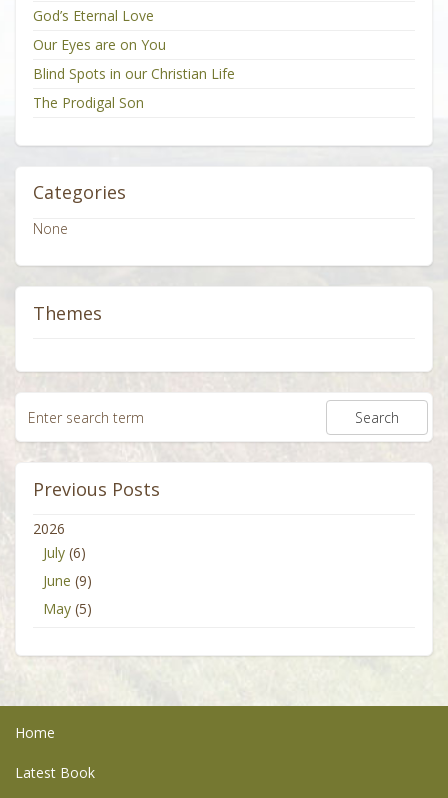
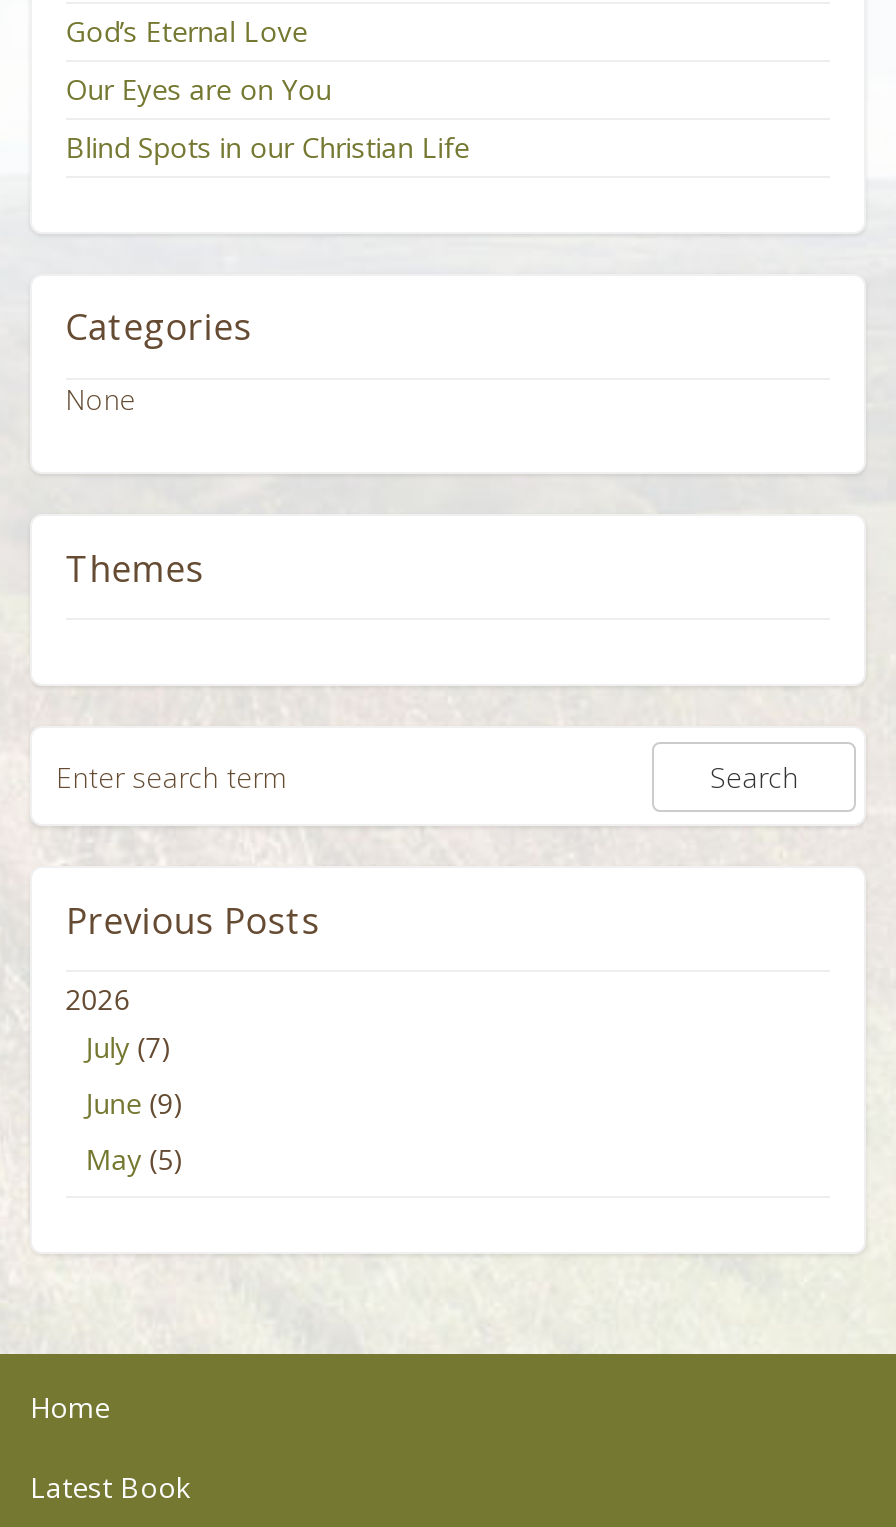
[33,93,144,112] The Prodigal Son -> none
[43,543,86,562] July (6) -> [85,1028,171,1066] July (7)

